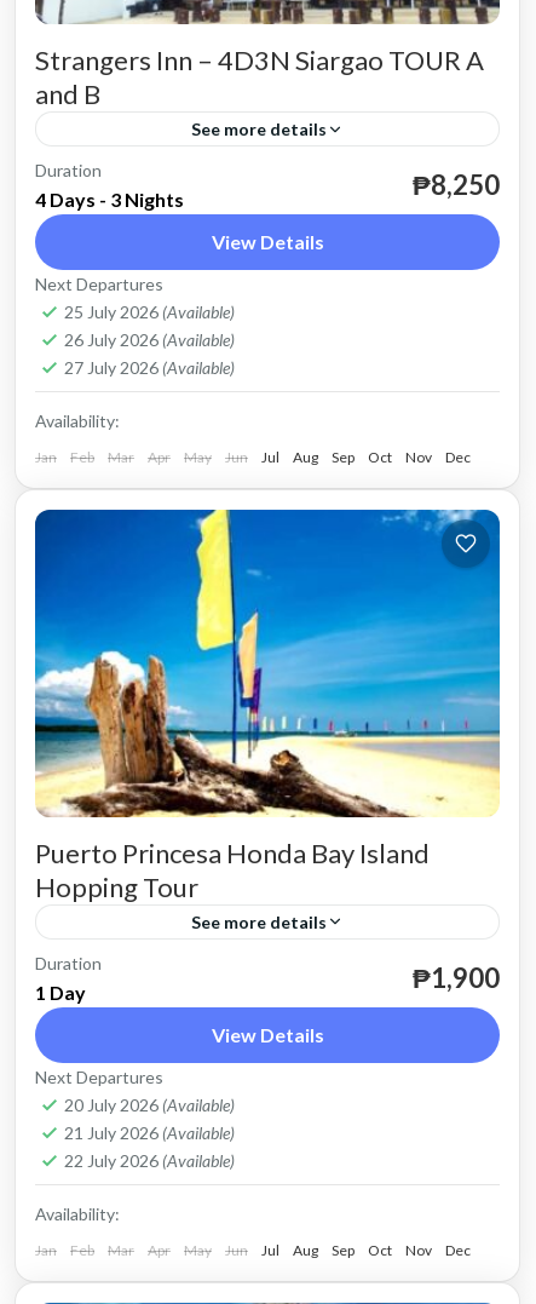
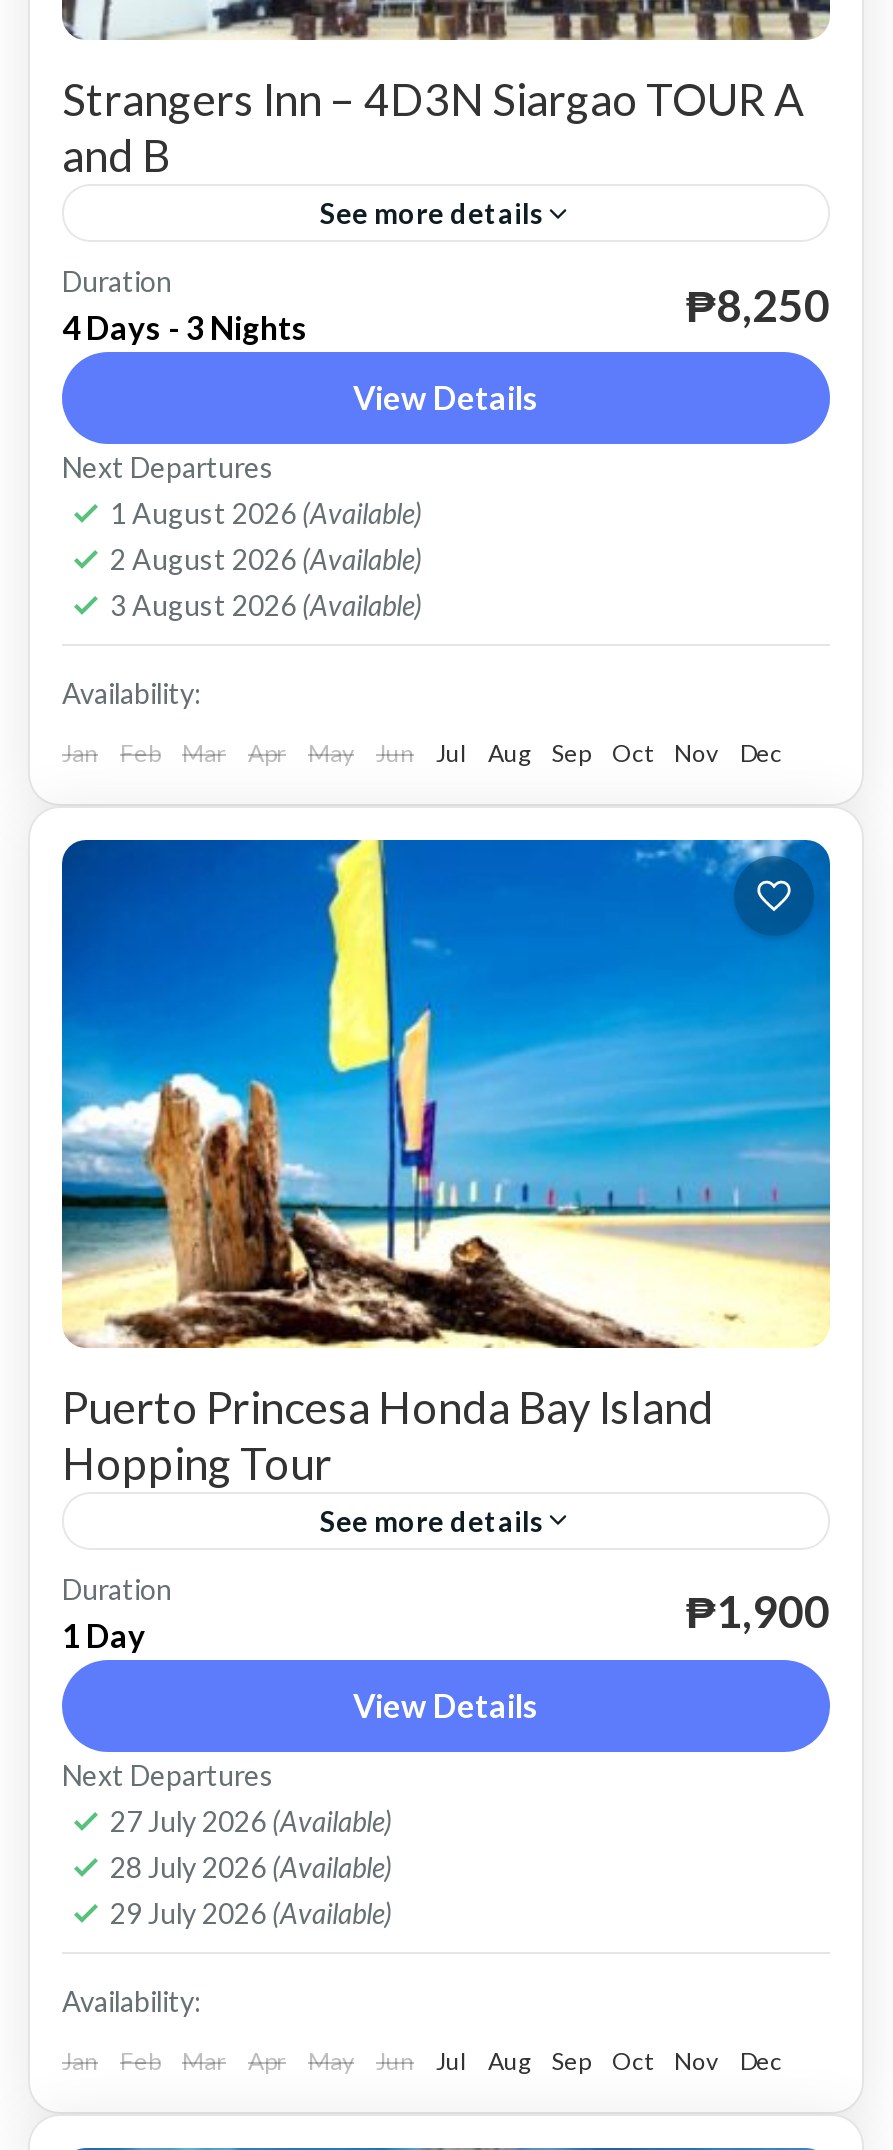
[64,302,235,322] 25 July 2026 (Available) -> [110,497,422,531] 1 August 2026 (Available)
none -> [110,589,422,623] 3 August 2026 (Available)
[64,330,235,350] 26 July 2026 (Available) -> [110,543,422,577] 2 August 2026 (Available)
moved [64,358,235,378] -> [110,1804,392,1838]: 27 July 2026 (Available)
[64,1094,235,1115] 20 July 2026 (Available) -> none
[64,1122,235,1143] 21 July 2026 (Available) -> [110,1850,392,1884] 28 July 2026 (Available)
[64,1150,235,1171] 22 July 2026 (Available) -> [110,1896,392,1930] 29 July 2026 (Available)

